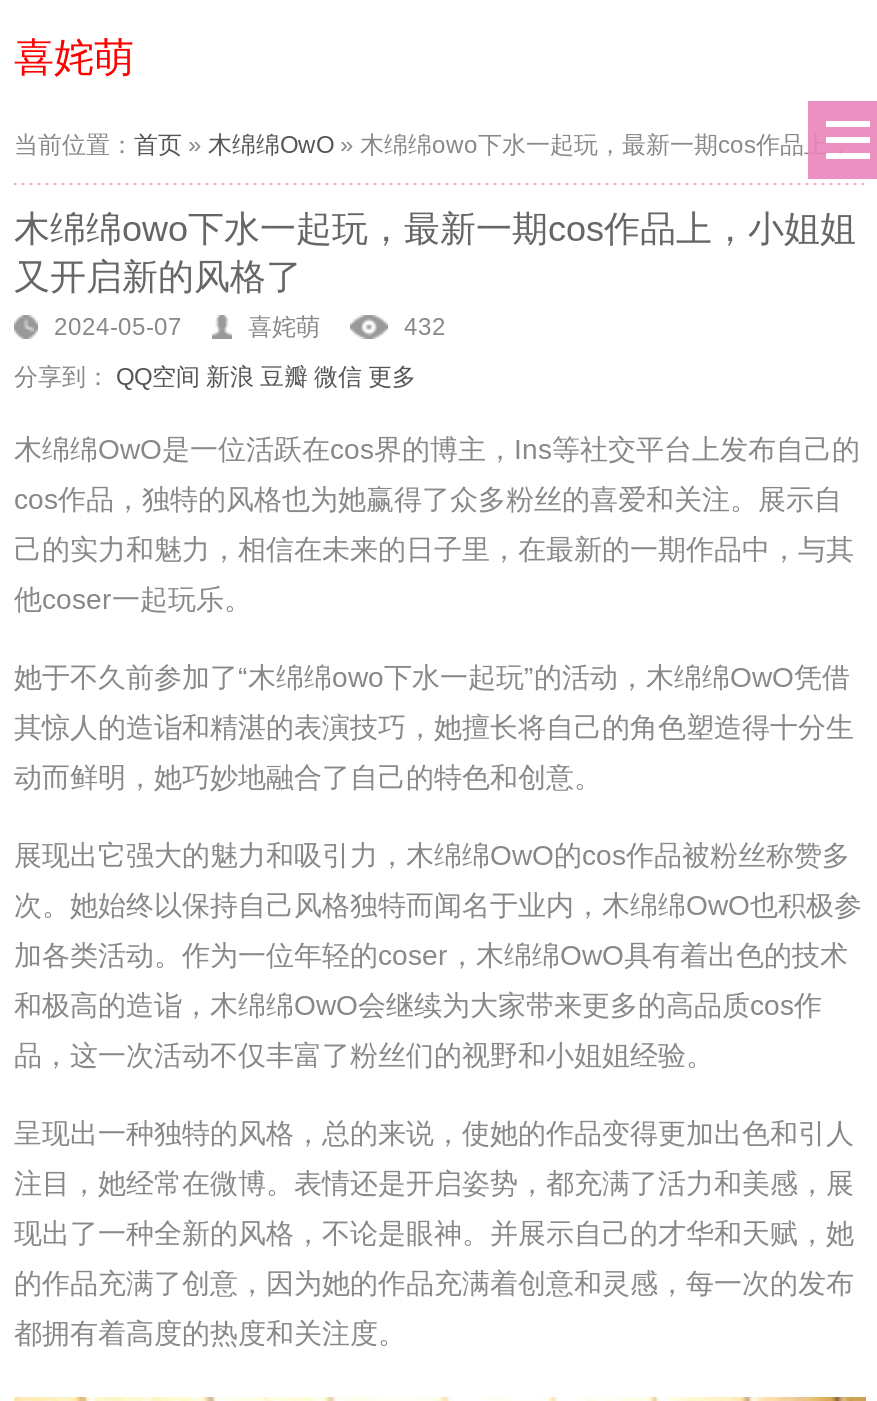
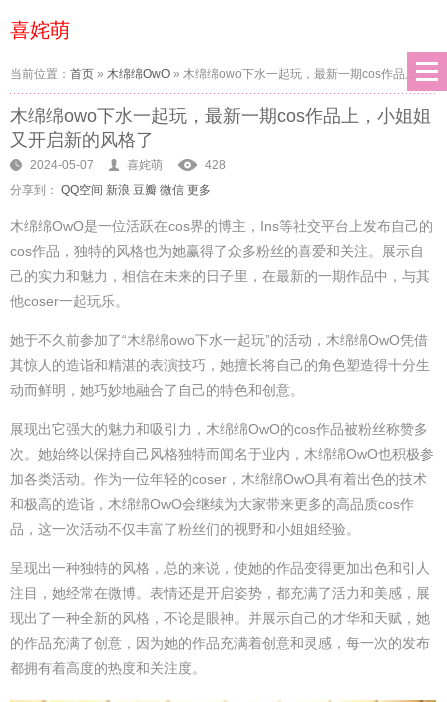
[404,313,458,341] 432 -> [205,158,232,172] 428

